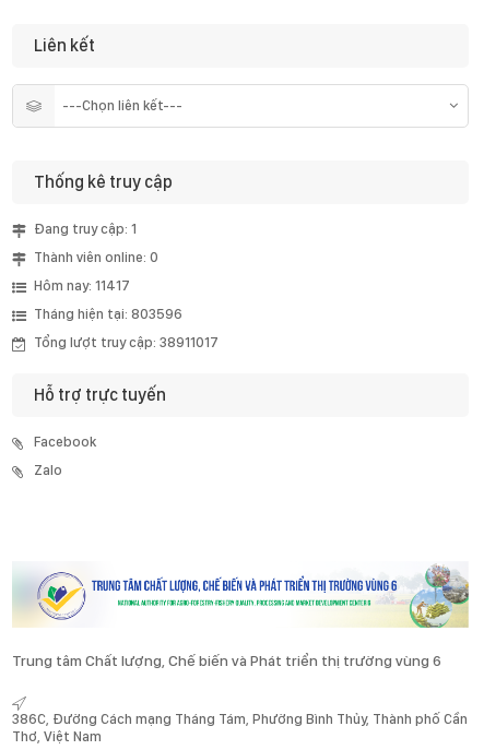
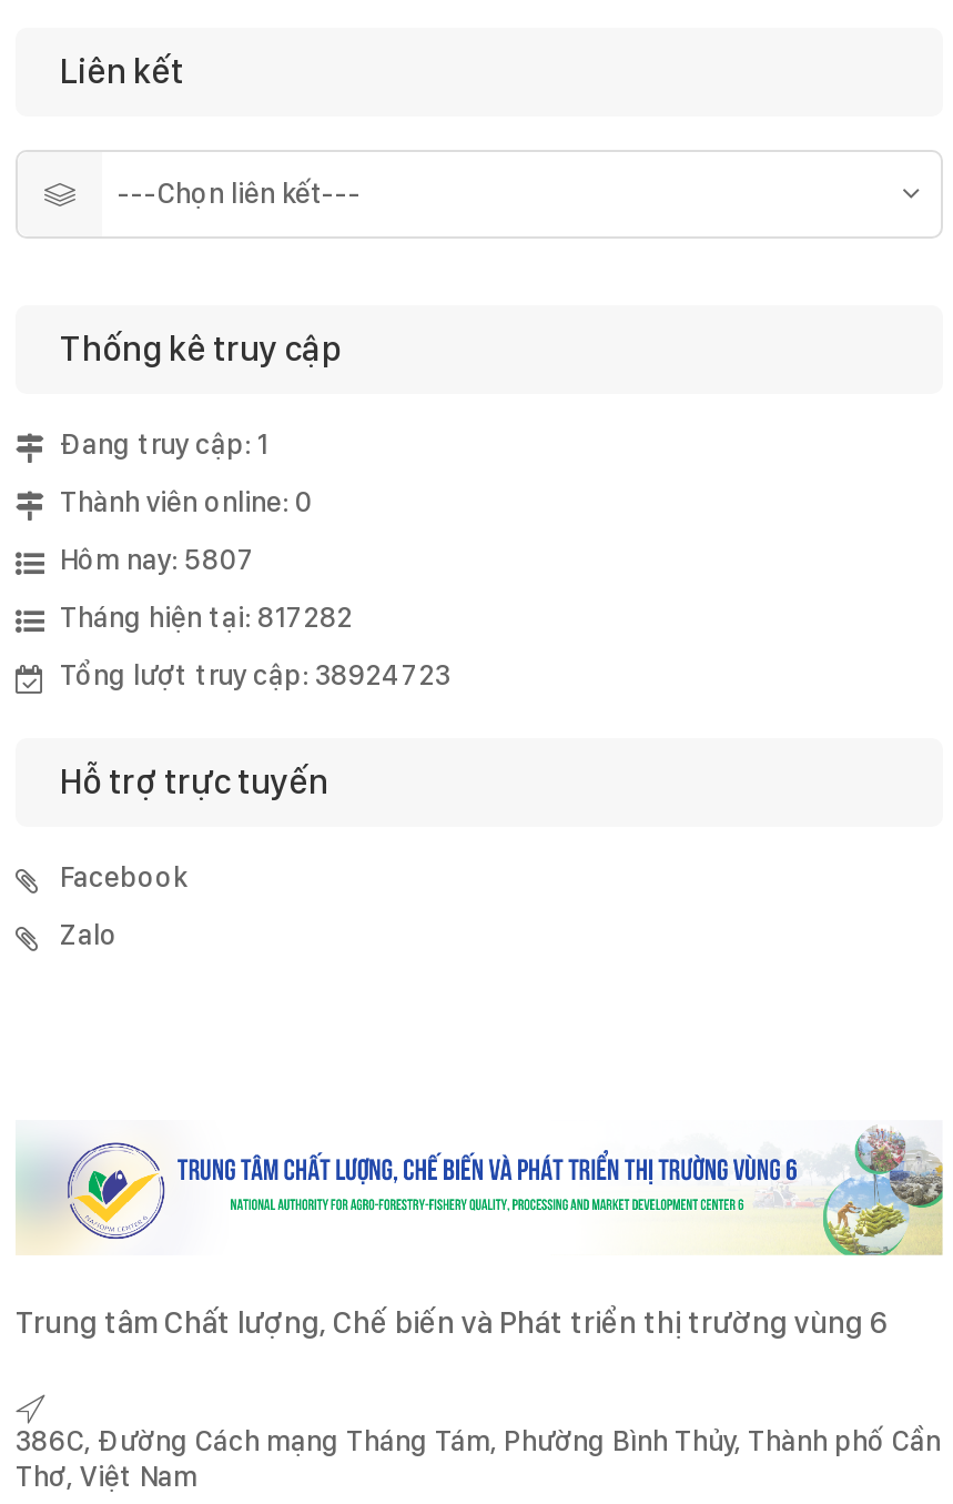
[34,277,130,293] Hôm nay: 11417 -> [60,542,255,575] Hôm nay: 5807
[34,305,182,322] Tháng hiện tại: 803596 -> [60,600,353,633] Tháng hiện tại: 817282
[34,334,219,350] Tổng lượt truy cập: 38911017 -> [60,657,450,691] Tổng lượt truy cập: 38924723

